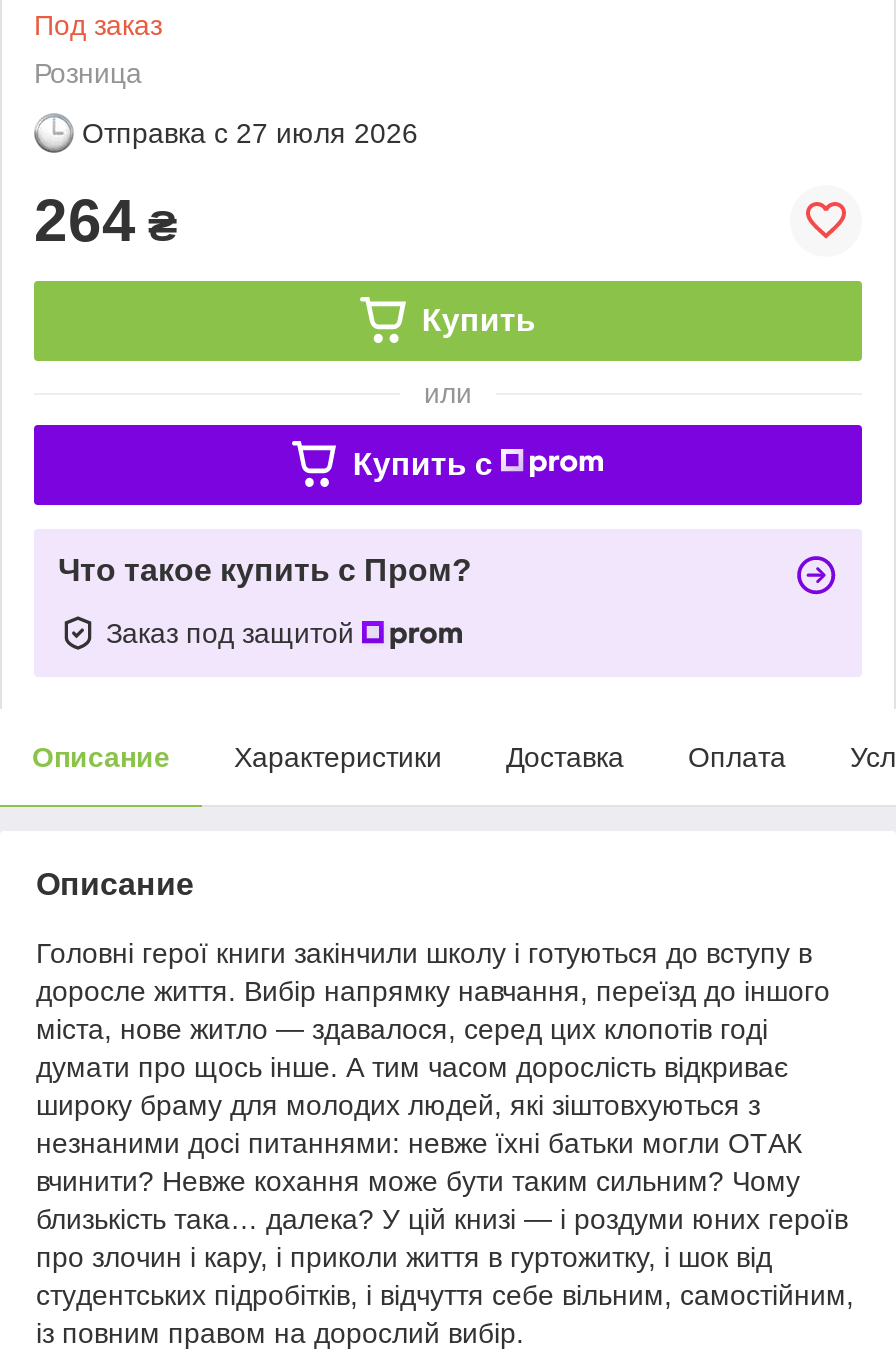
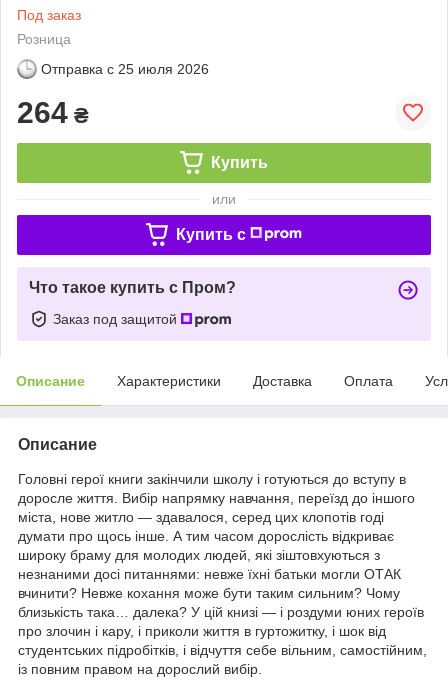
[82,117,418,149] Отправка с 27 июля 2026 -> [41,61,209,77] Отправка с 25 июля 2026

